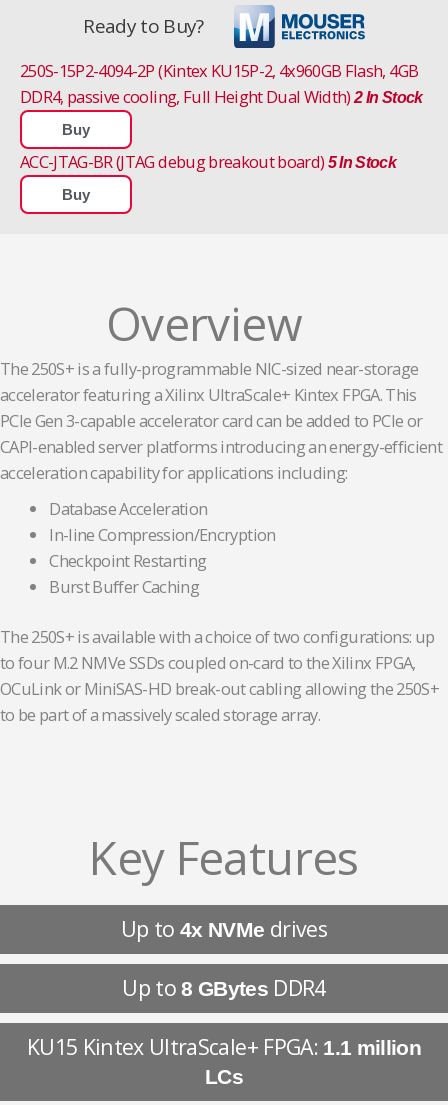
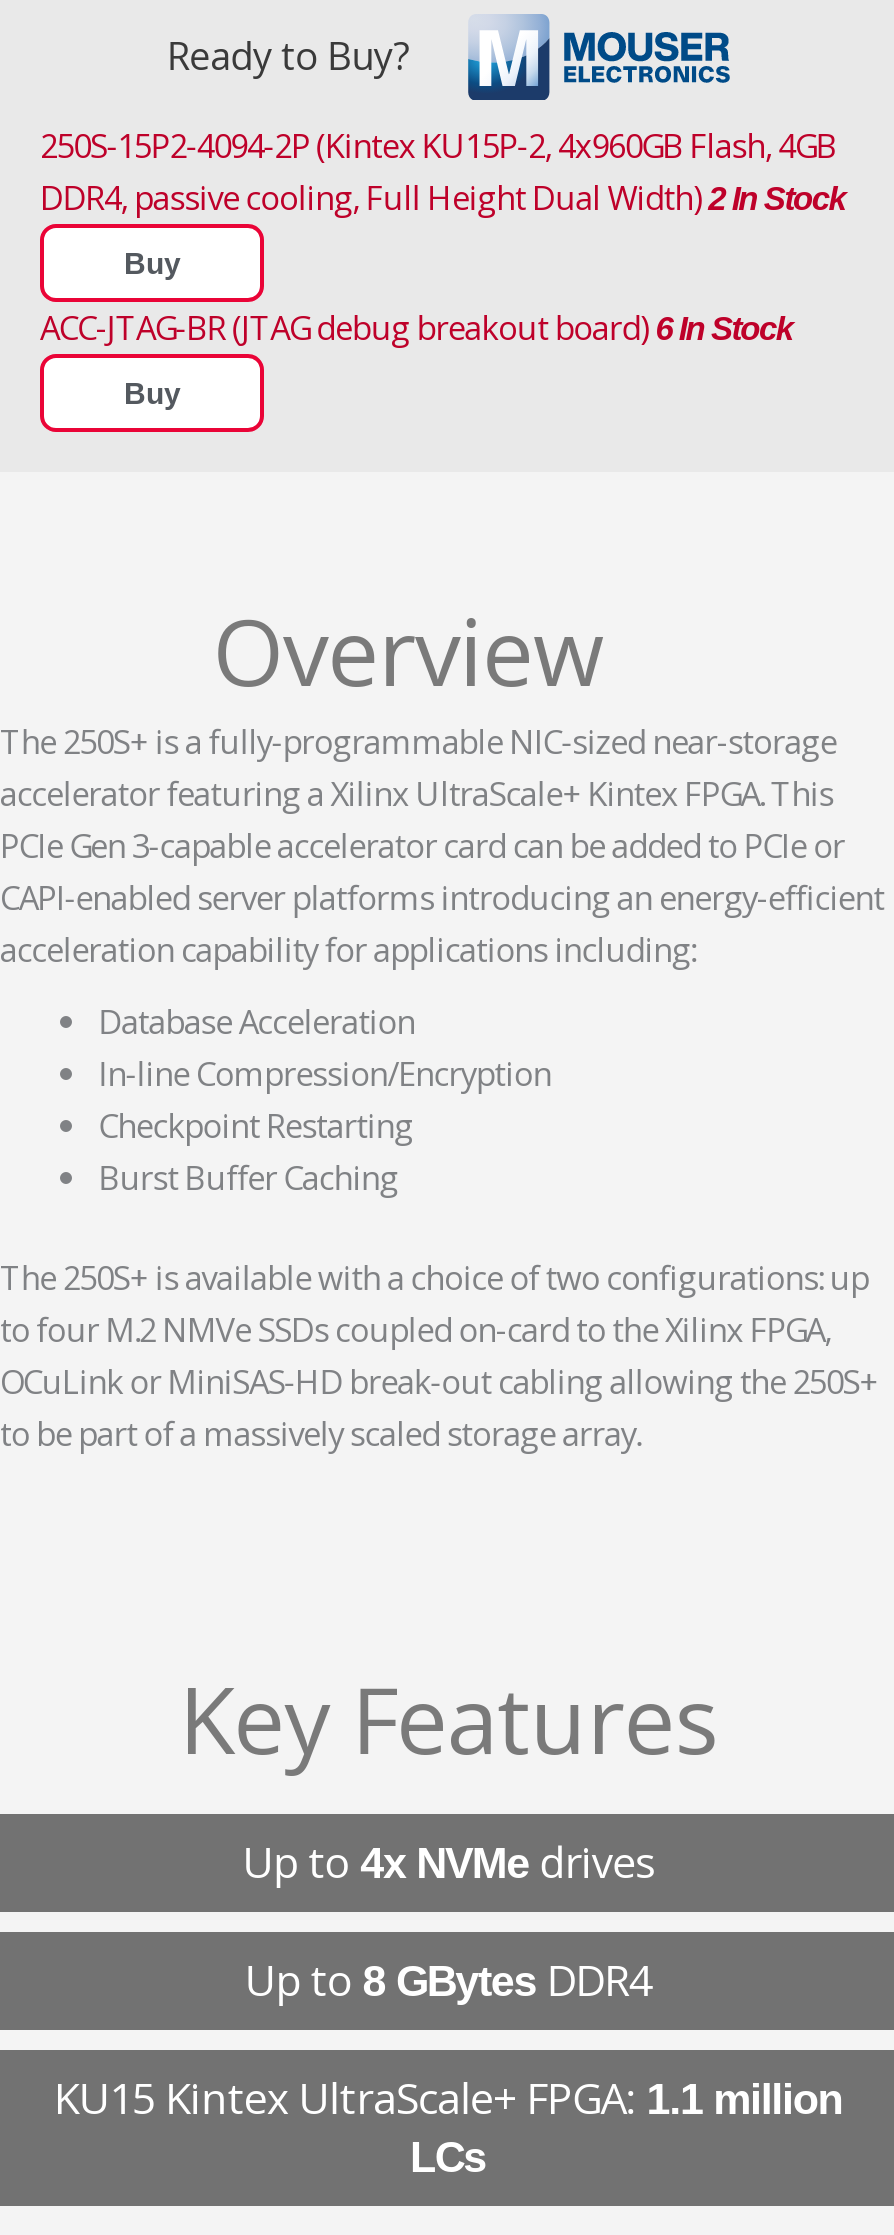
[20,150,396,173] ACC-JTAG-BR (JTAG debug breakout board) 5 In Stock -> [40,303,792,349] ACC-JTAG-BR (JTAG debug breakout board) 6 In Stock

